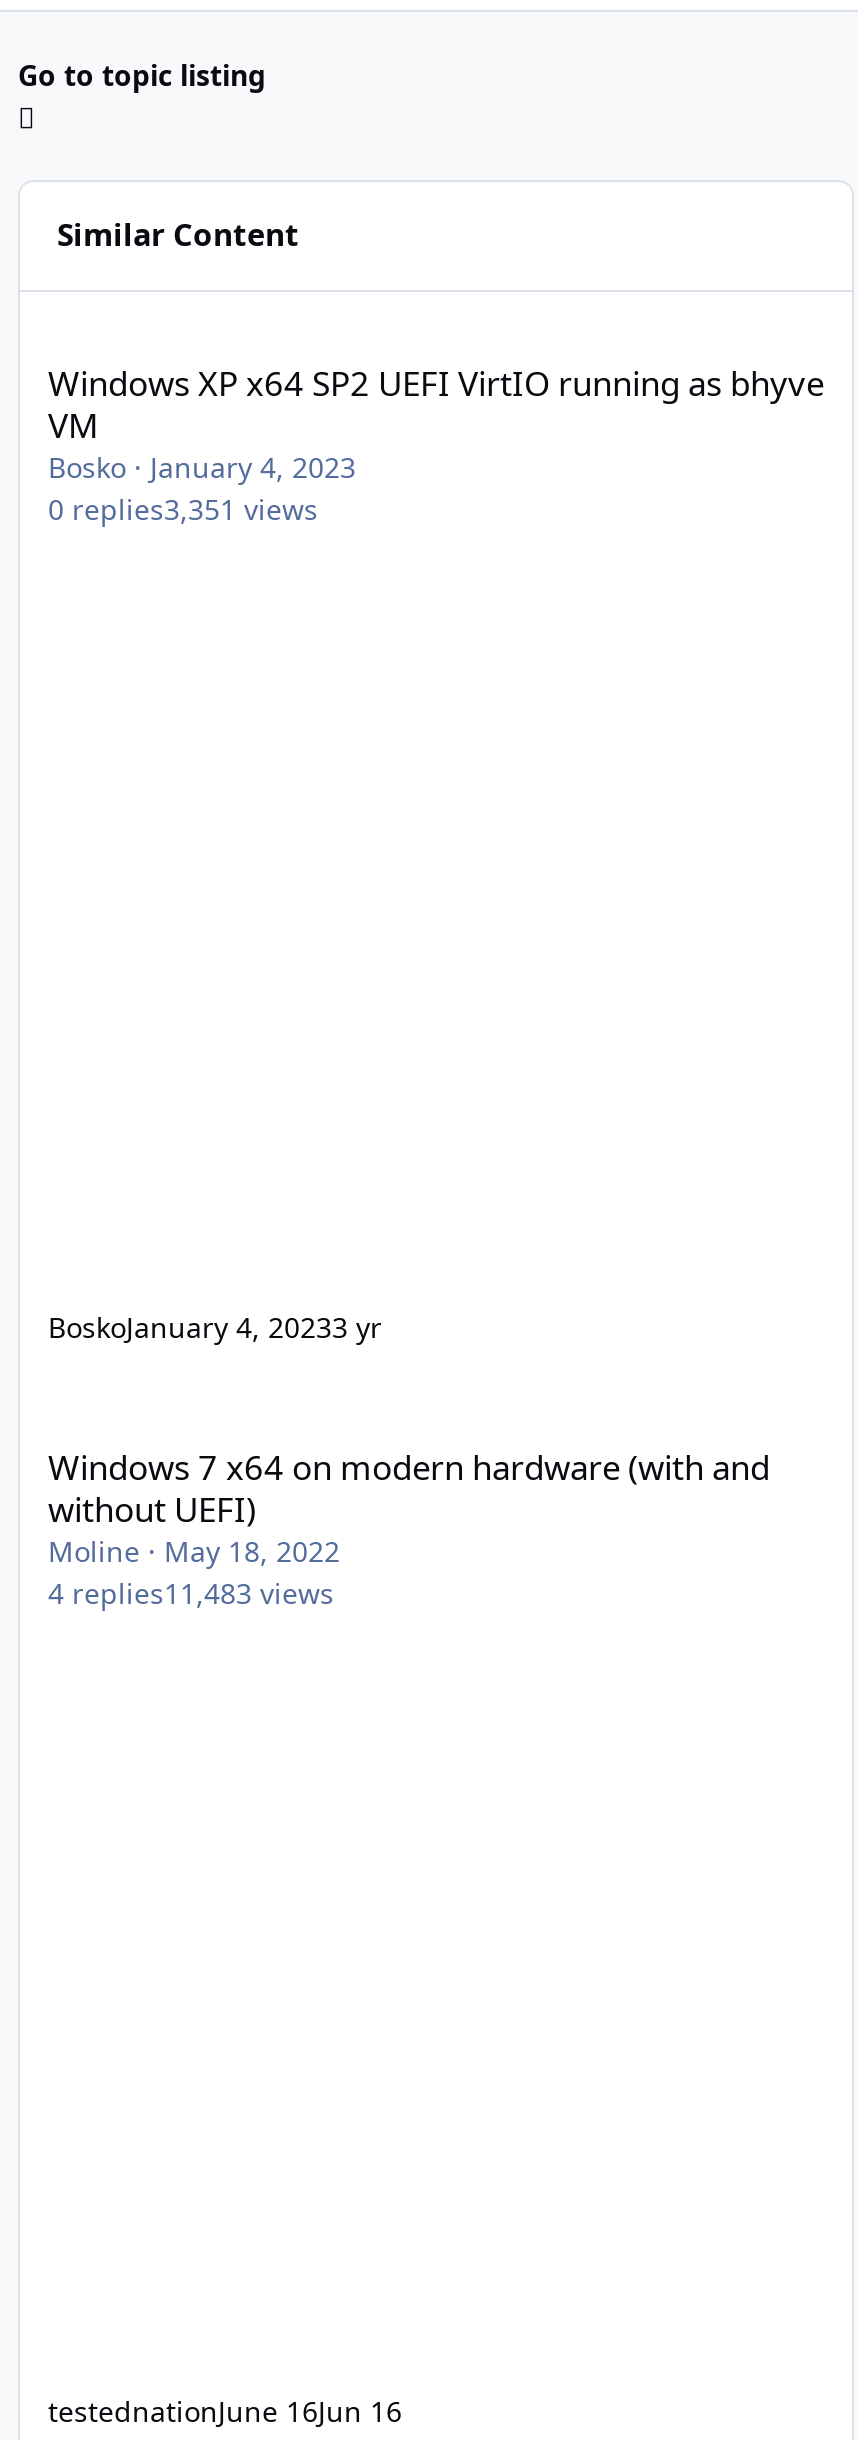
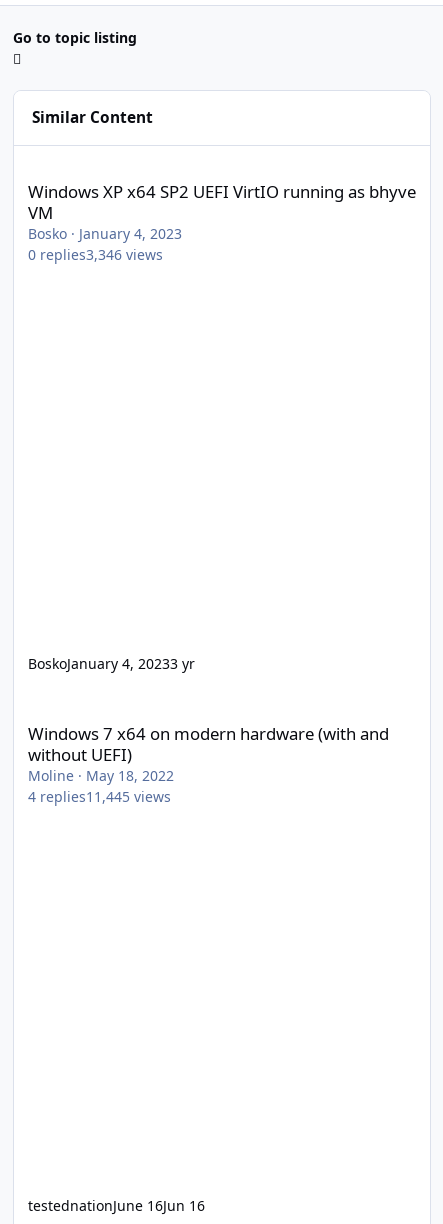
[48,489,318,527] 0 replies3,351 views -> [28,245,163,264] 0 replies3,346 views
[48,1573,334,1611] 4 replies11,483 views -> [28,787,171,806] 4 replies11,445 views

